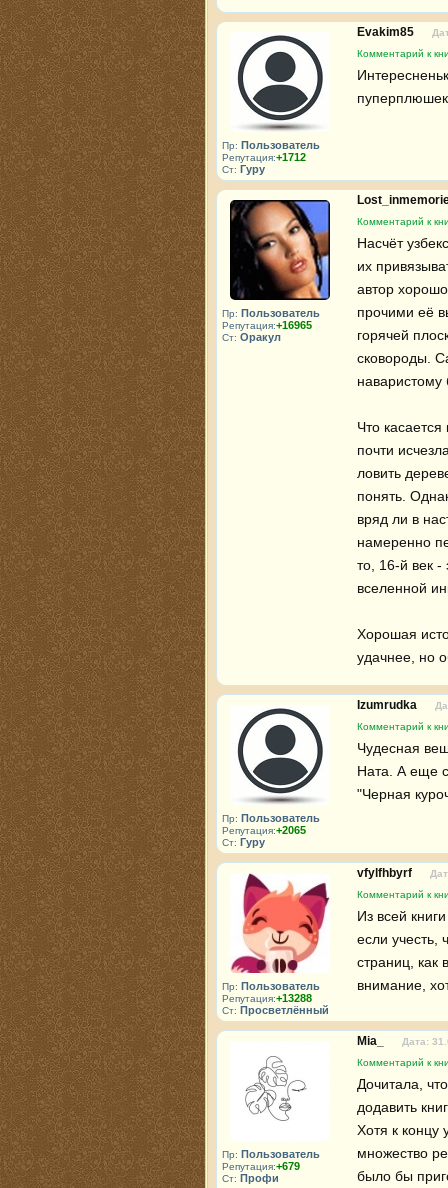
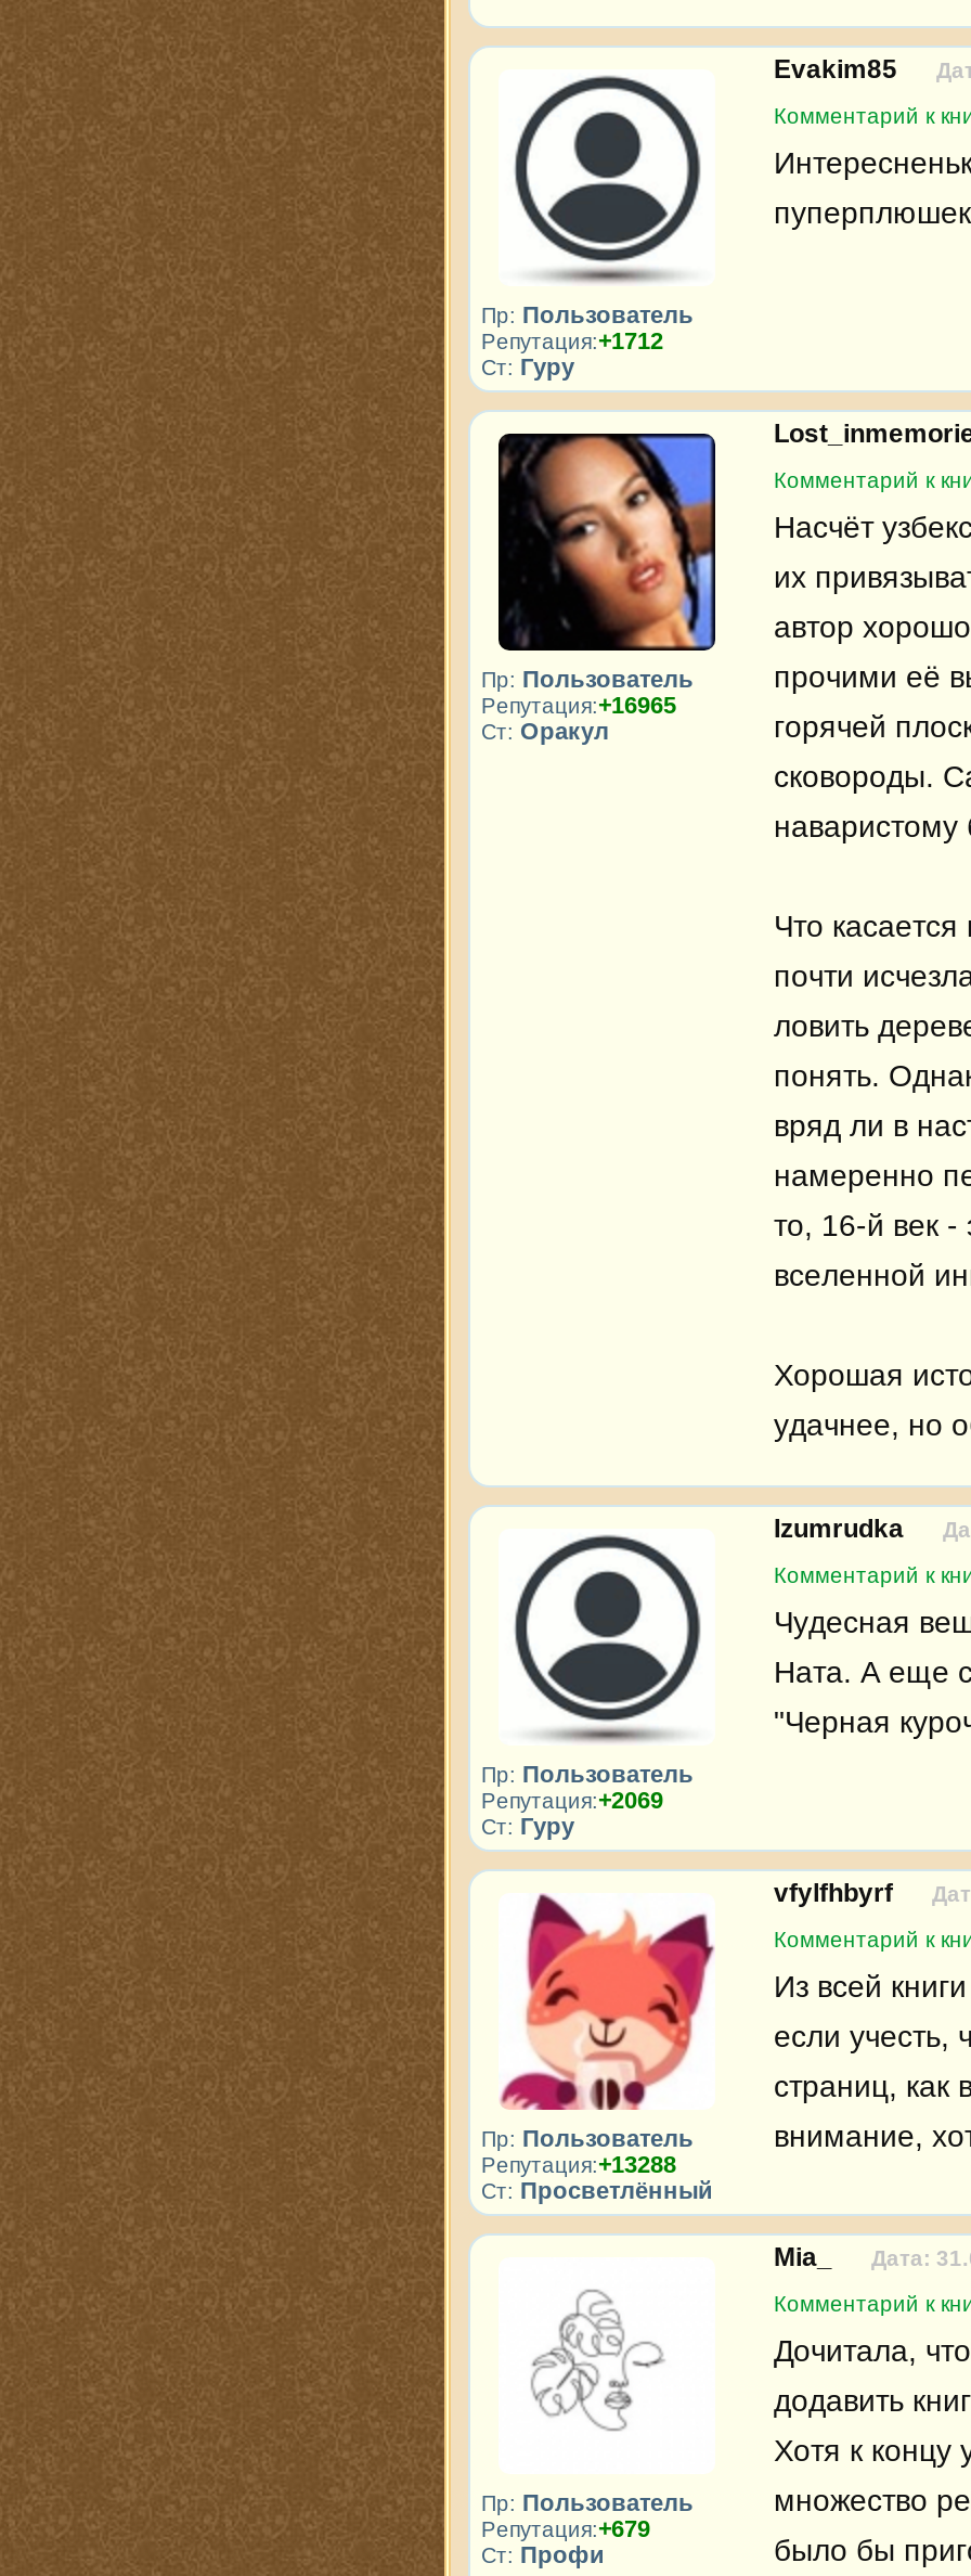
[222,824,306,836] Репутация:+2065 -> [481,1787,663,1813] Репутация:+2069

